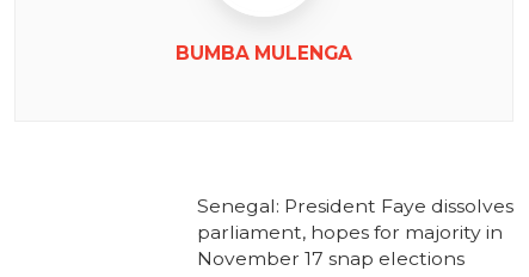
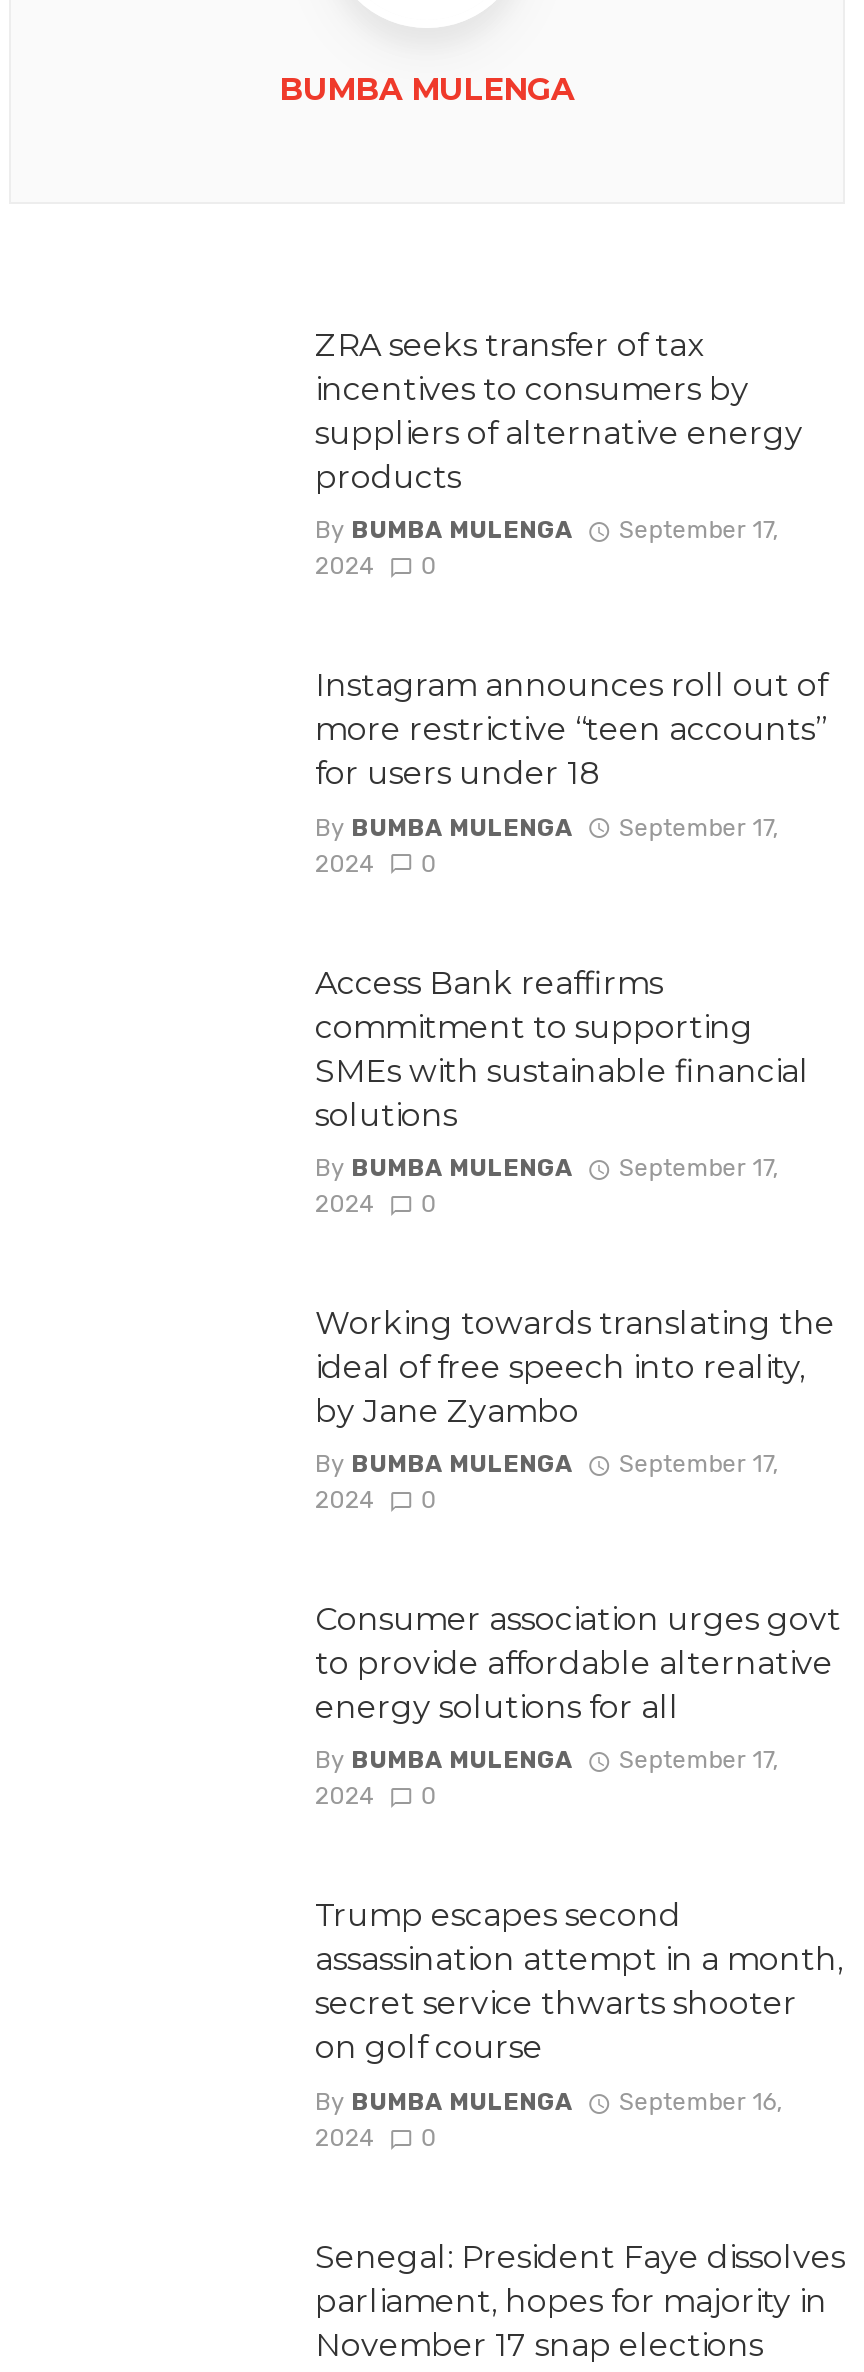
none -> [315,326,843,2152] ZRA seeks transfer of tax | incentives to consumers by | suppliers of alternative energy | products | By BUMBA MULENGA | September 17, | 2024 | 0 | Instagram announces roll out of | more restrictive “teen accounts” | for users under 18 | By BUMBA MULENGA | September 17, | 2024 | 0 | Access Bank reaffirms | commitment to supporting | SMEs with sustainable financial | solutions | By BUMBA MULENGA | September 17, | 2024 | 0 | Working towards translating the | ideal of free speech into reality, | by Jane Zyambo | By BUMBA MULENGA | September 17, | 2024 | 0 | Consumer association urges govt | to provide affordable alternative | energy solutions for all | By BUMBA MULENGA | September 17, | 2024 | 0 | Trump escapes second | assassination attempt in a month, | secret service thwarts shooter | on golf course | By BUMBA MULENGA | September 16, | 2024 | 0

